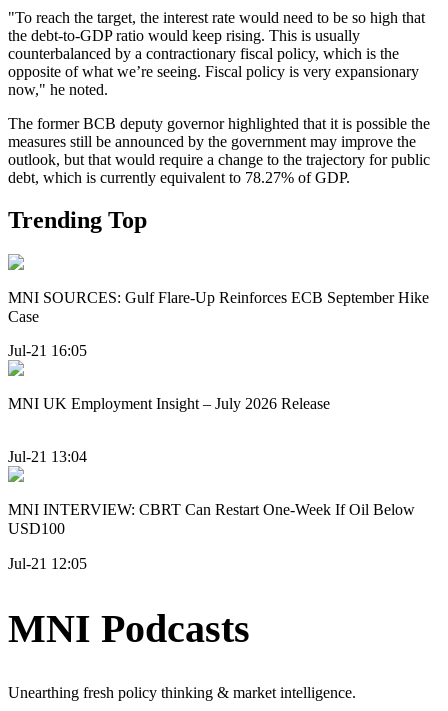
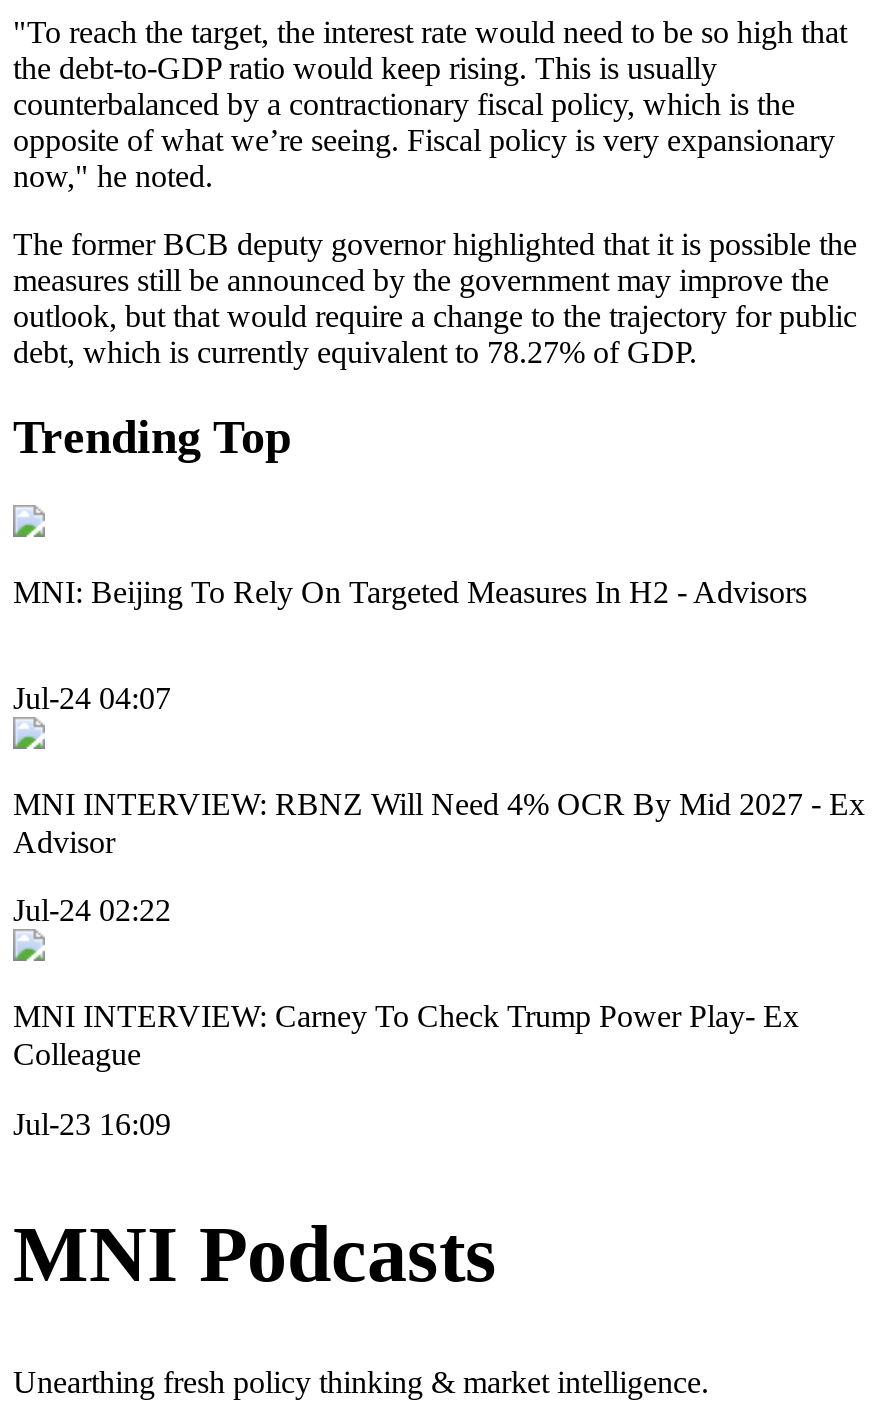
[8,289,429,325] MNI SOURCES: Gulf Flare-Up Reinforces ECB September Hike | Case -> [13,574,807,608] MNI: Beijing To Rely On Targeted Measures In H2 - Advisors
[8,342,87,359] Jul-21 16:05 -> [13,681,171,715] Jul-24 04:07
[8,395,330,412] MNI UK Employment Insight – July 2026 Release -> [13,787,865,859] MNI INTERVIEW: RBNZ Will Need 4% OCR By Mid 2027 - Ex | Advisor
[8,448,87,465] Jul-21 13:04 -> [13,894,171,928] Jul-24 02:22
[8,501,415,537] MNI INTERVIEW: CBRT Can Restart One-Week If Oil Below | USD100 -> [13,1000,799,1072] MNI INTERVIEW: Carney To Check Trump Power Play- Ex | Colleague
[8,555,87,572] Jul-21 12:05 -> [13,1107,171,1141] Jul-23 16:09

